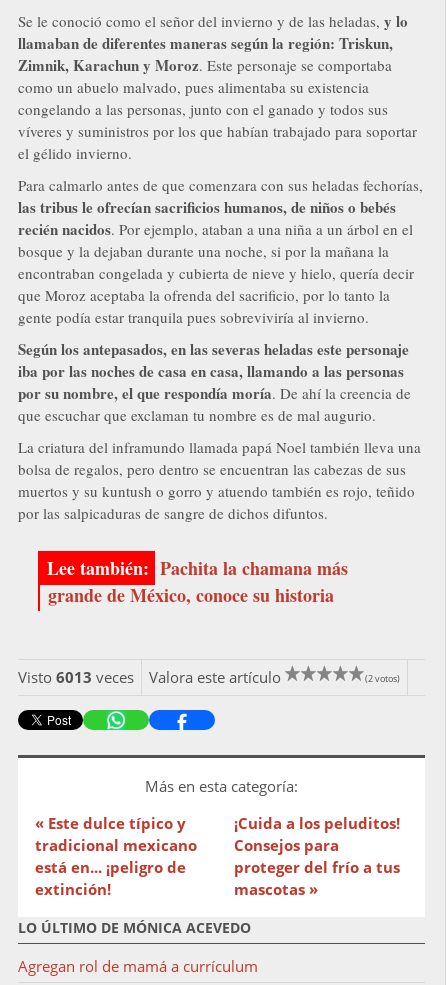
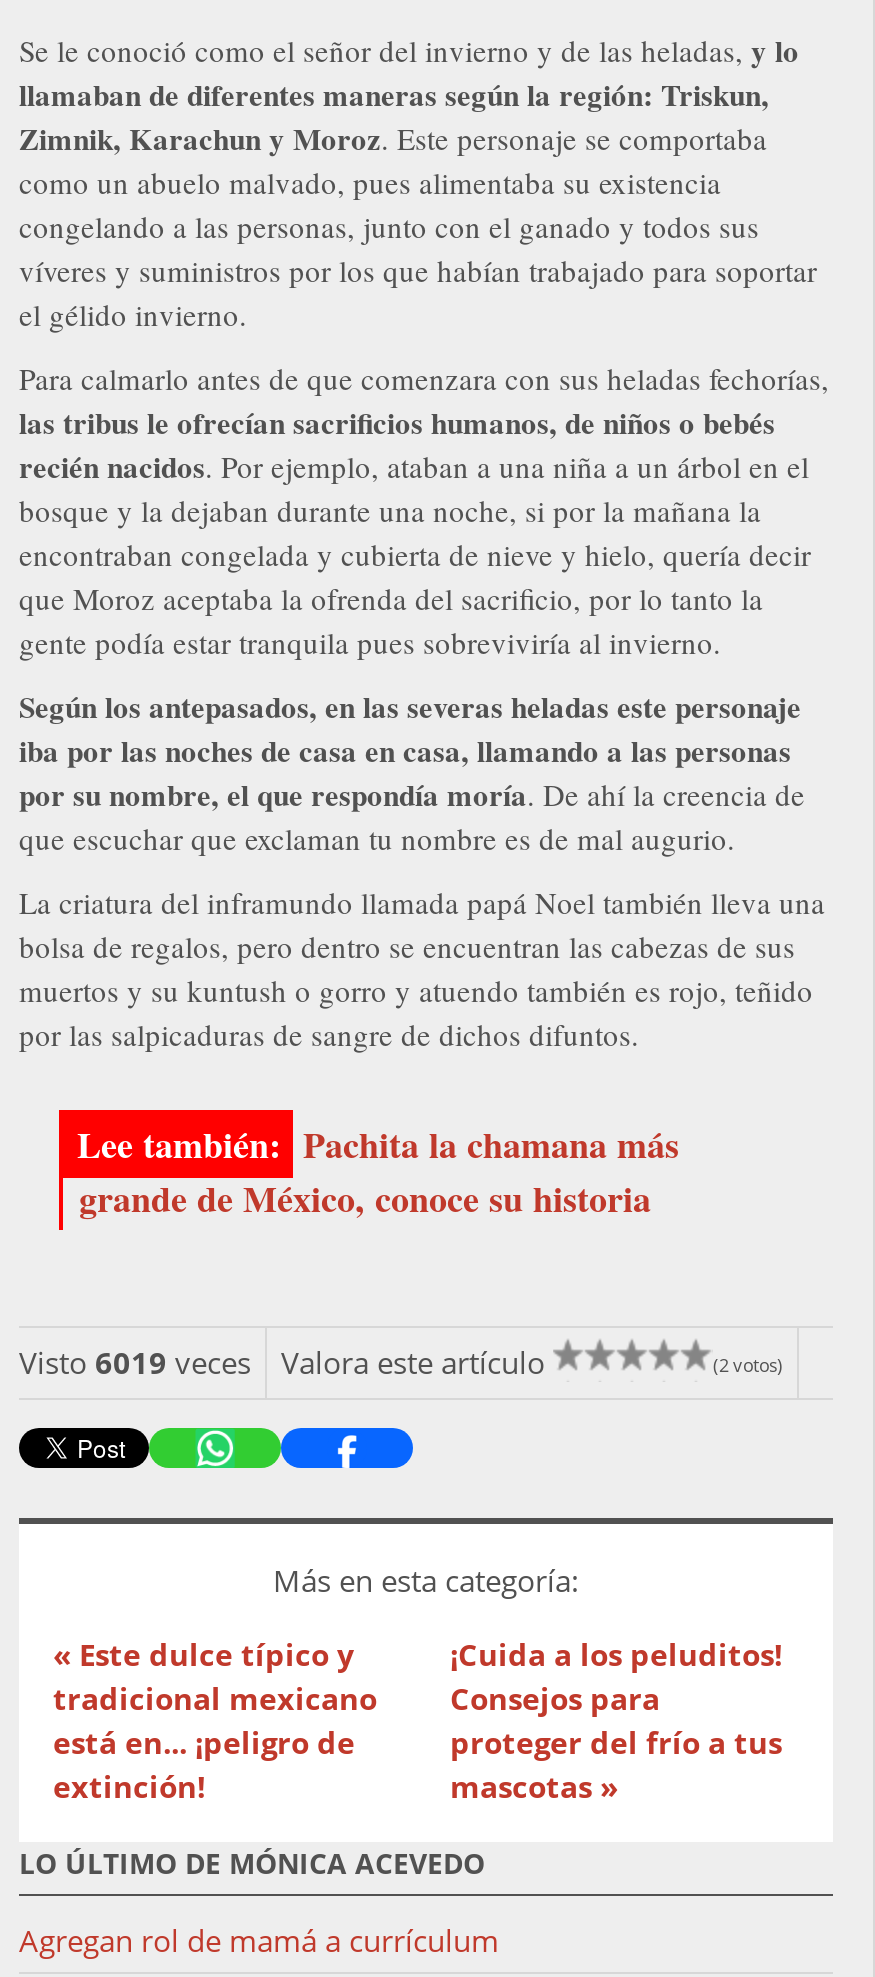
[18,667,281,687] Visto 6013 veces Valora este artículo -> [19,1342,545,1382] Visto 6019 veces Valora este artículo

